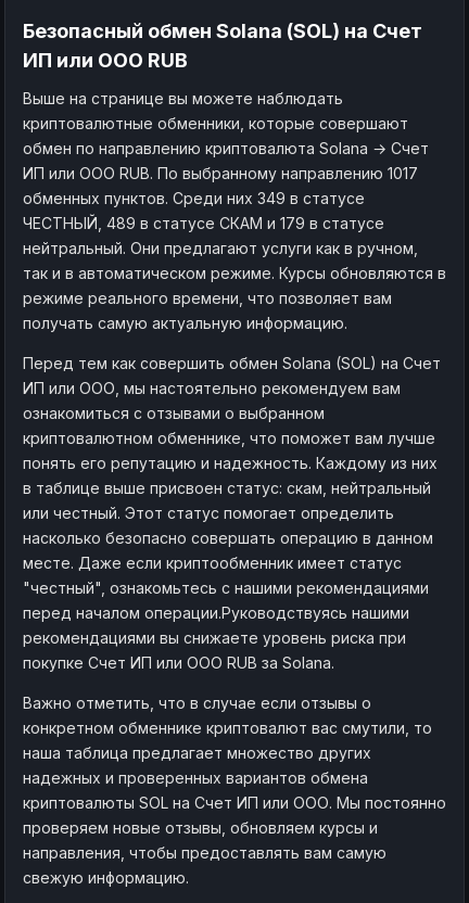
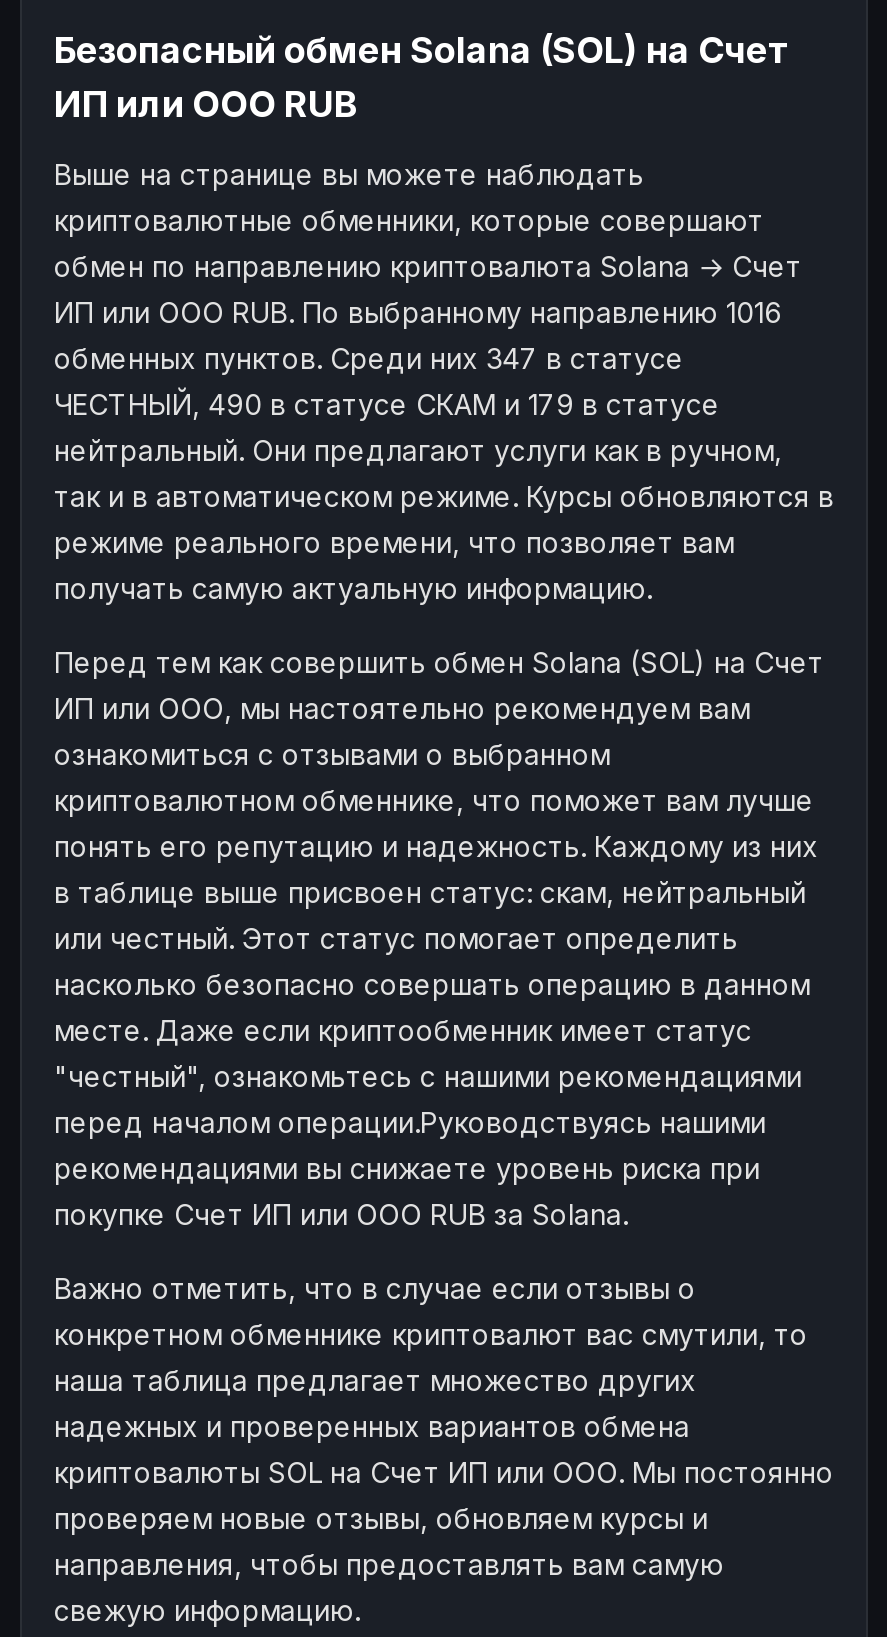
[23,163,418,182] ИП или ООО RUB. По выбранному направлению 1017 -> [54,294,782,328] ИП или ООО RUB. По выбранному направлению 1016
[23,188,365,207] обменных пунктов. Среди них 349 в статусе -> [54,340,684,374] обменных пунктов. Среди них 347 в статусе
[23,213,384,232] ЧЕСТНЫЙ, 489 в статусе СКАМ и 179 в статусе -> [54,386,720,420] ЧЕСТНЫЙ, 490 в статусе СКАМ и 179 в статусе

